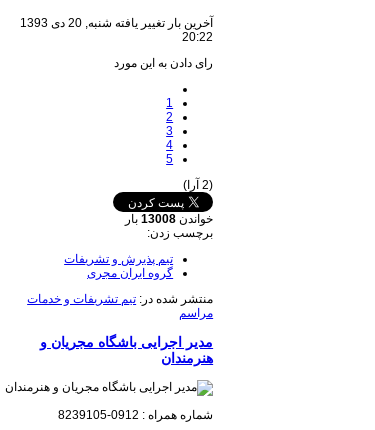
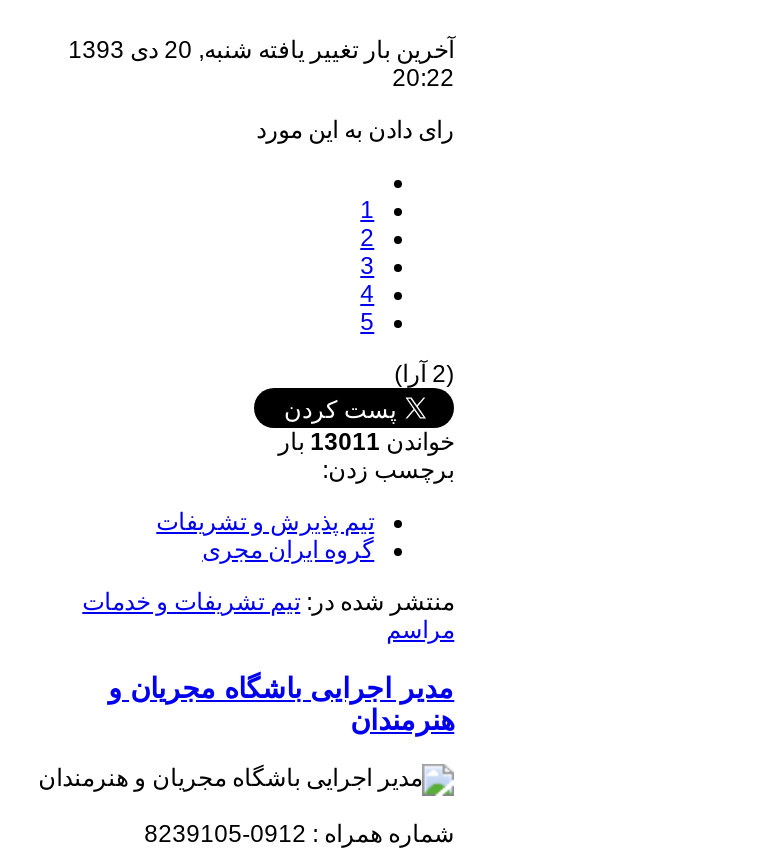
[125,212,213,226] خواندن13008بار -> [278,428,454,456] خواندن13011بار

